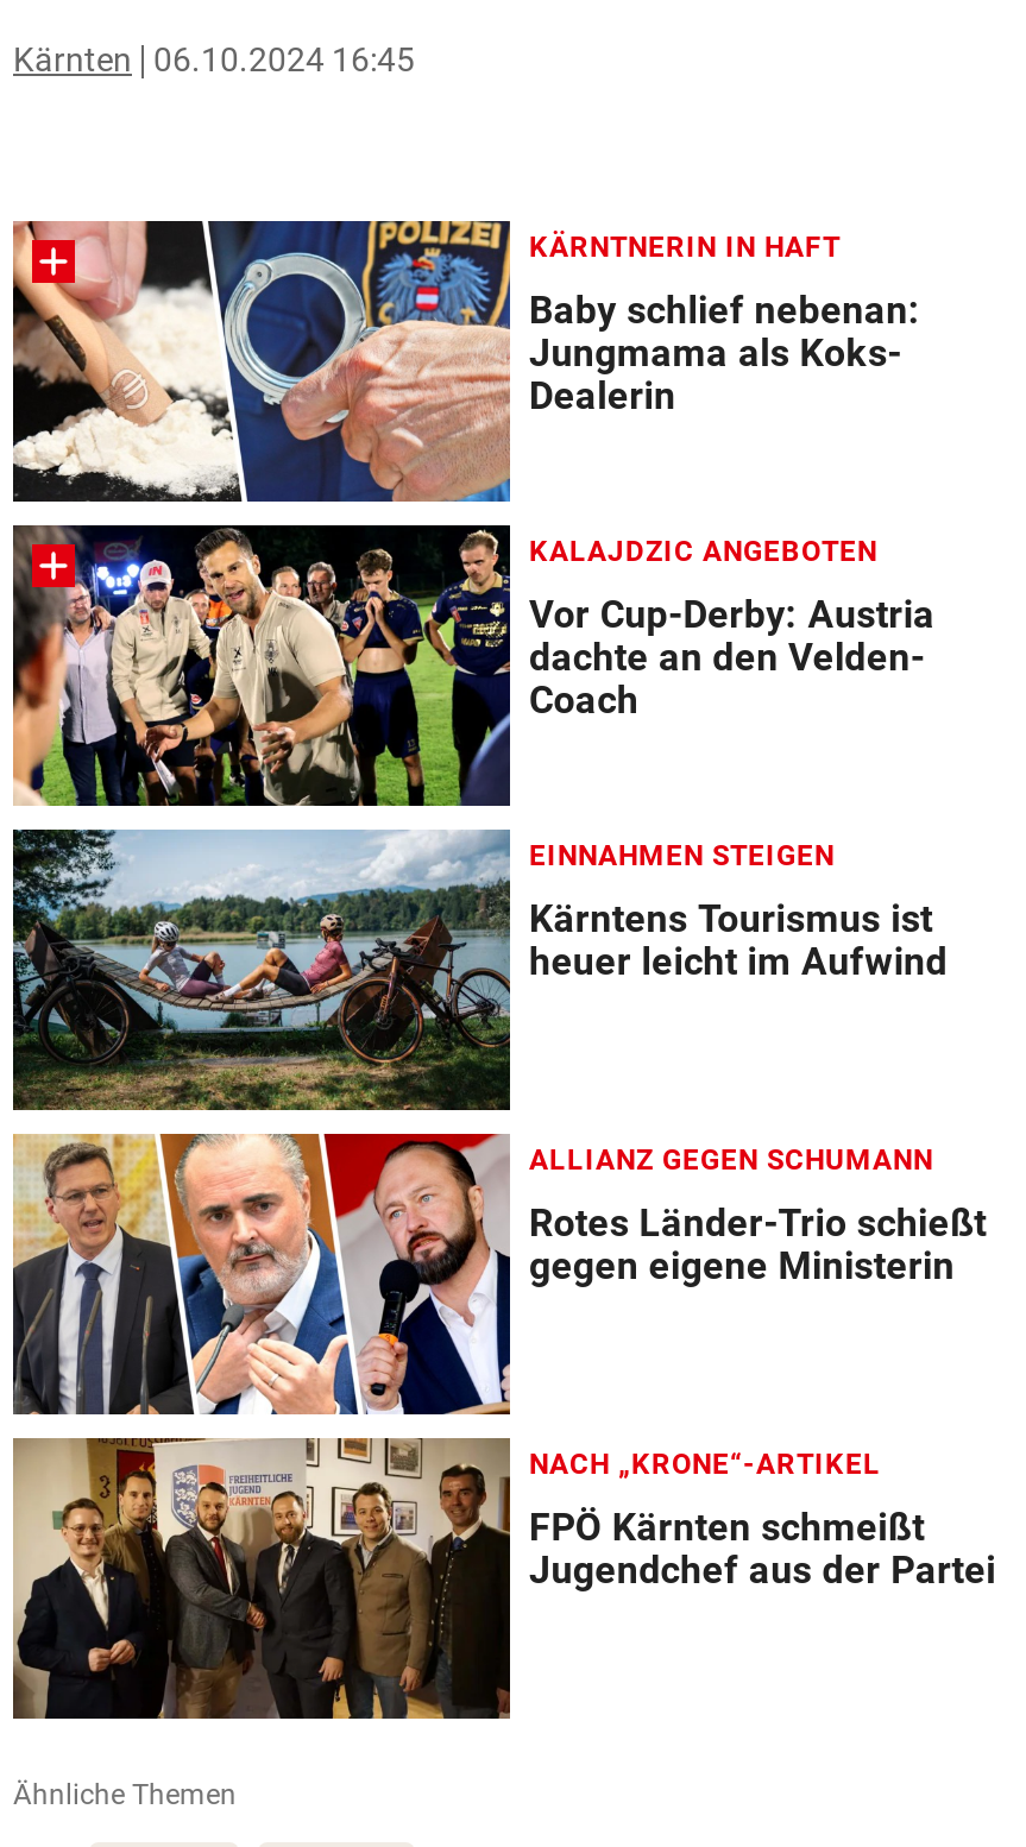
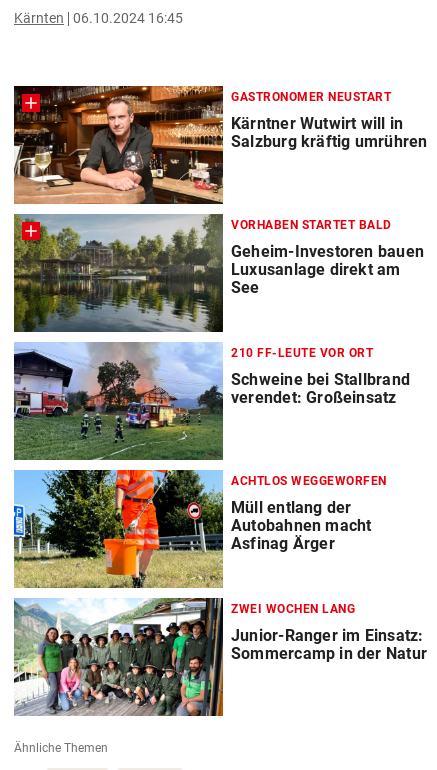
[11,219,841,504] [image] | KÄRNTNERIN IN HAFT -> [13,85,391,205] [image] | GASTRONOMER NEUSTART
[529,288,920,418] Baby schlief nebenan: | Jungmama als Koks- | Dealerin -> [231,114,427,151] Kärntner Wutwirt will in | Salzburg kräftig umrühren
[11,523,877,808] [image] | KALAJDZIC ANGEBOTEN -> [13,214,391,333] [image] | VORHABEN STARTET BALD
[529,592,935,723] Vor Cup-Derby: Austria | dachte an den Velden- | Coach -> [231,242,424,297] Geheim-Investoren bauen | Luxusanlage direkt am | See
[11,827,835,1110] [image] | EINNAHMEN STEIGEN -> [13,342,373,460] [image] | 210 FF-LEUTE VOR ORT
[529,897,948,985] Kärntens Tourismus ist | heuer leicht im Aufwind -> [231,370,410,407] Schweine bei Stallbrand | verendet: Großeinsatz
[11,1131,933,1417] [image] | ALLIANZ GEGEN SCHUMANN -> [13,469,386,589] [image] | ACHTLOS WEGGEWORFEN
[529,1201,987,1289] Rotes Länder-Trio schießt | gegen eigene Ministerin -> [231,498,371,553] Müll entlang der | Autobahnen macht | Asfinag Ärger
[11,1436,881,1721] [image] | NACH „KRONE“-ARTIKEL -> [14,597,355,717] [image] | ZWEI WOCHEN LANG
[529,1506,996,1594] FPÖ Kärnten schmeißt | Jugendchef aus der Partei -> [231,626,427,663] Junior-Ranger im Einsatz: | Sommercamp in der Natur

